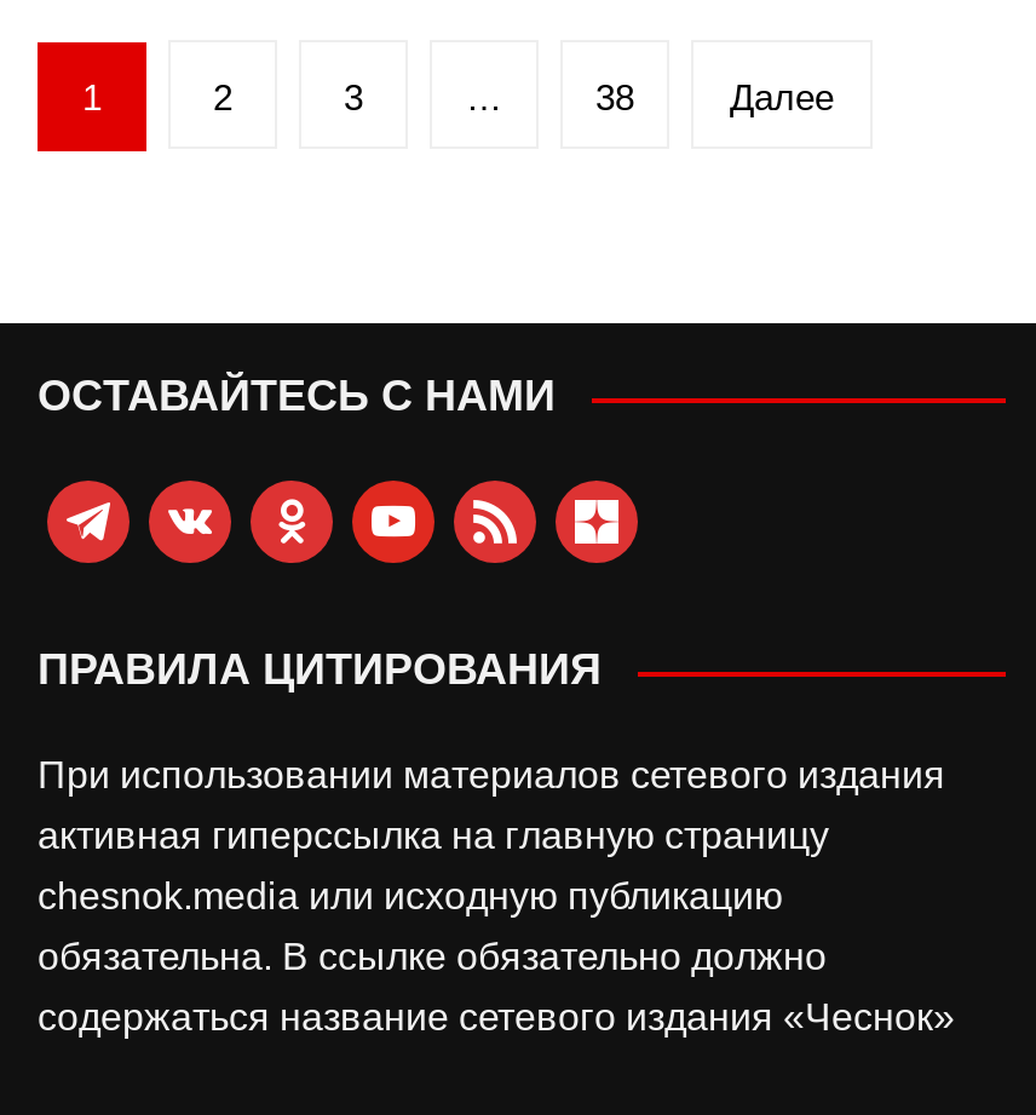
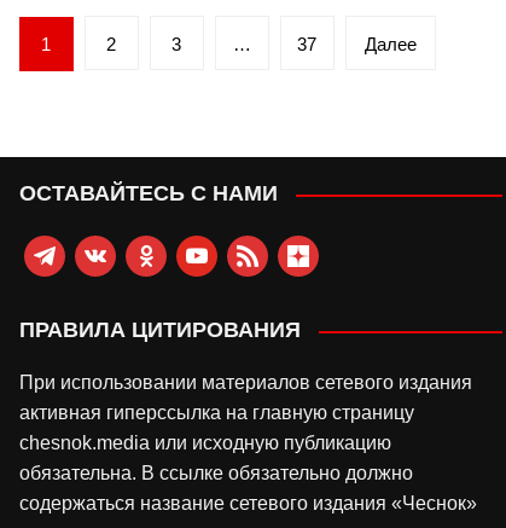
[595,76,634,117] 38 -> [298,34,317,54] 37

